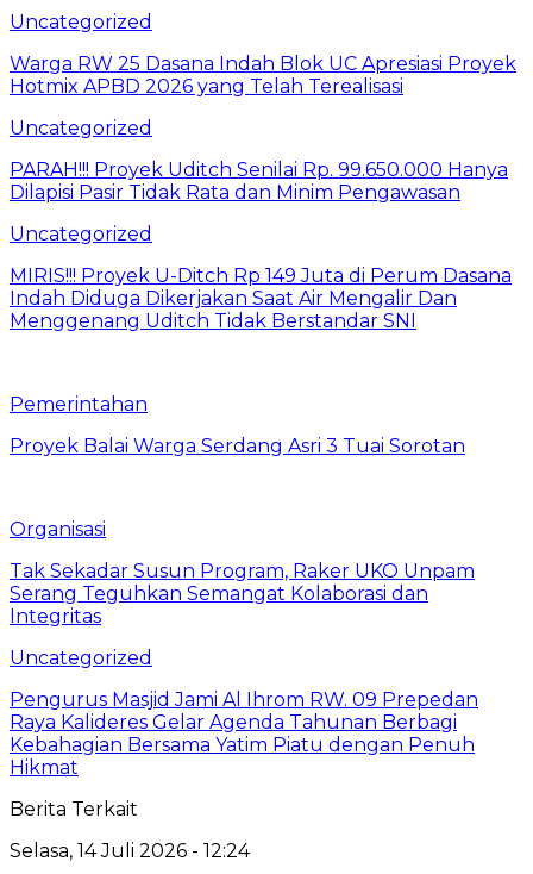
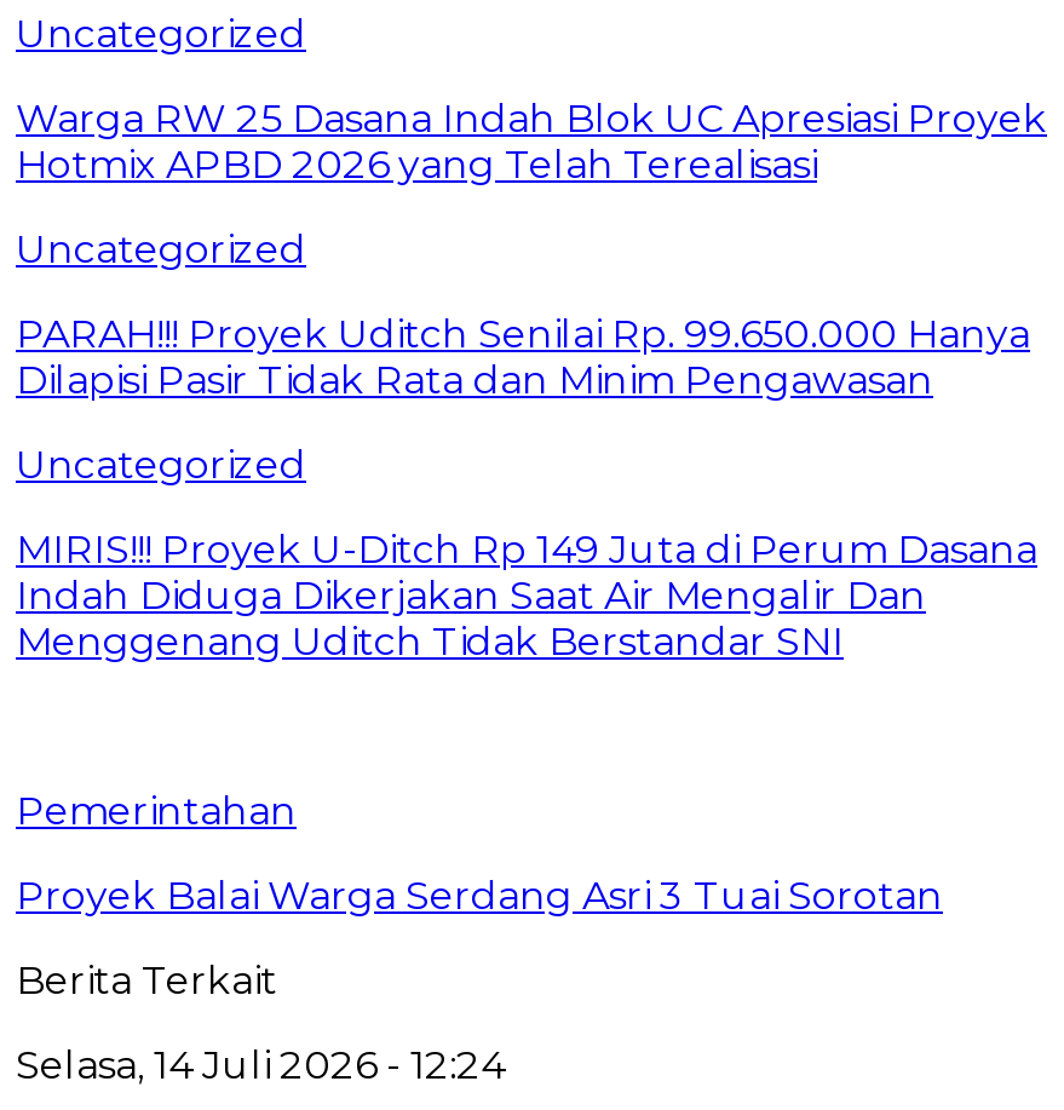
[10,518,478,779] Organisasi | Tak Sekadar Susun Program, Raker UKO Unpam | Serang Teguhkan Semangat Kolaborasi dan | Integritas | Uncategorized | Pengurus Masjid Jami Al Ihrom RW. 09 Prepedan | Raya Kalideres Gelar Agenda Tahunan Berbagi | Kebahagian Bersama Yatim Piatu dengan Penuh | Hikmat -> none

